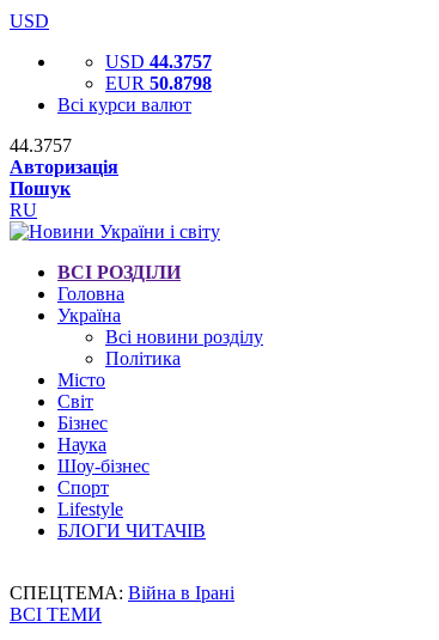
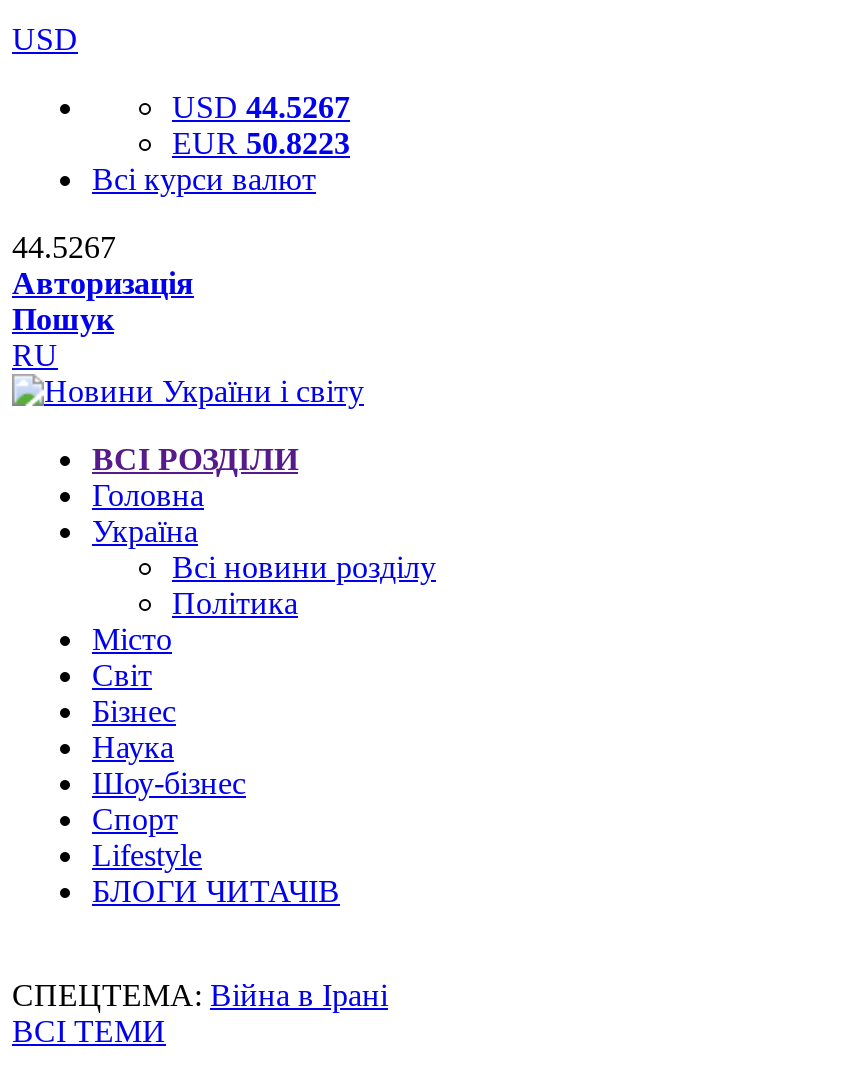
[105,51,212,72] USD 44.3757 -> [172,90,350,124] USD 44.5267
[105,73,212,93] EUR 50.8798 -> [172,126,350,160] EUR 50.8223
[10,135,72,156] 44.3757 -> [12,230,116,264] 44.5267

